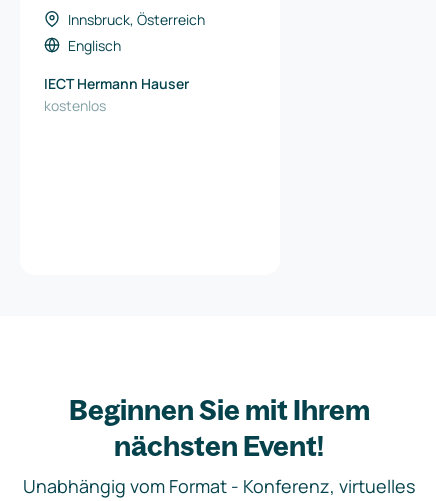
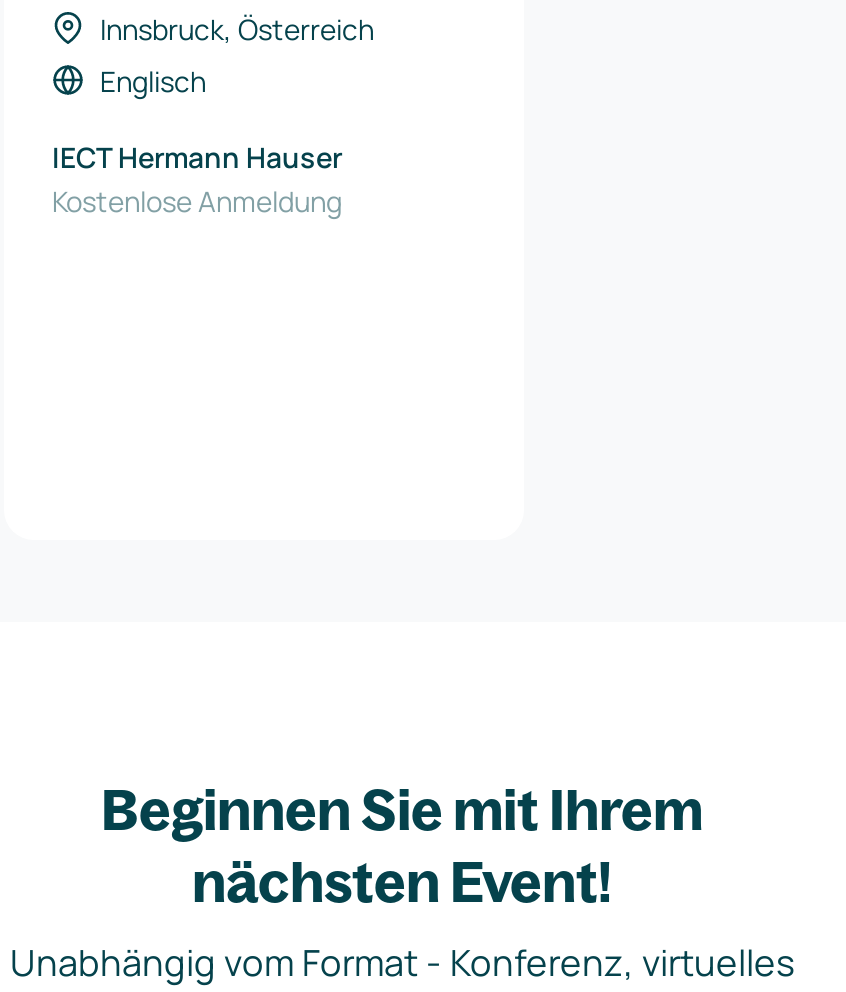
[44,96,106,115] kostenlos -> [52,182,342,220] Kostenlose Anmeldung

